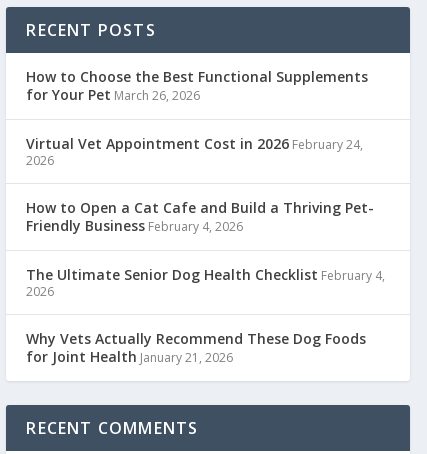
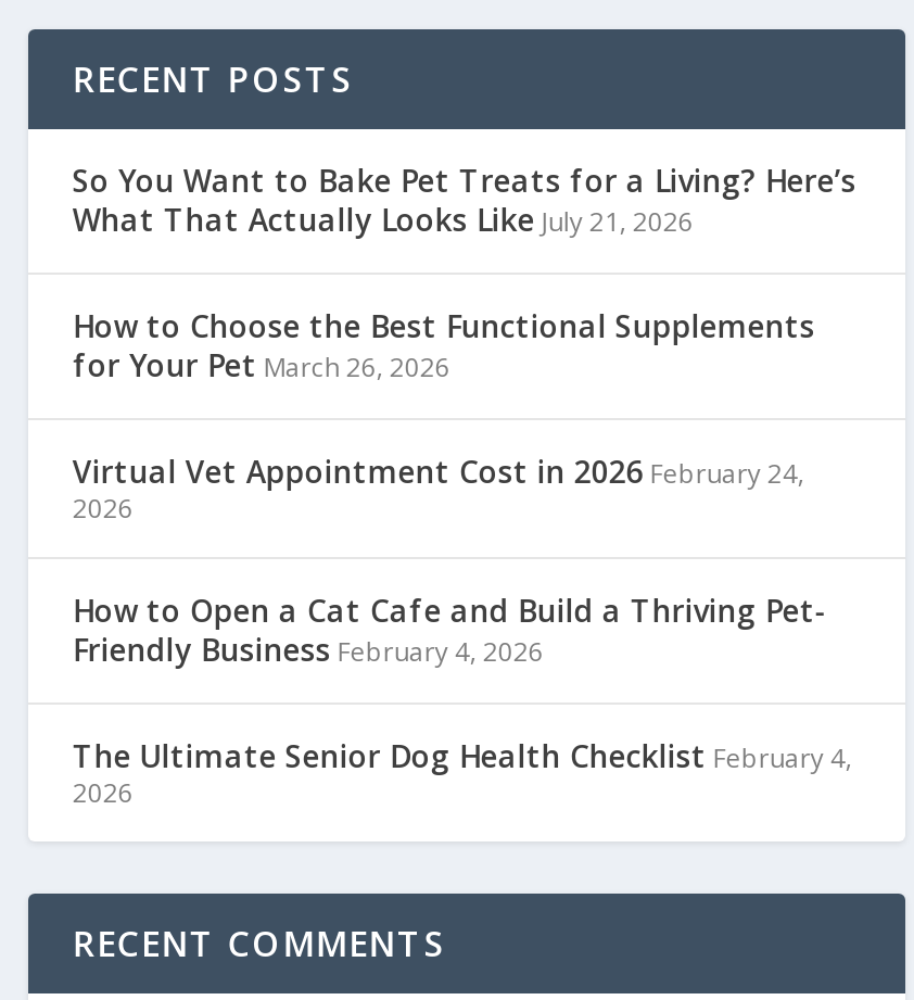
none -> [73,161,856,241] So You Want to Bake Pet Treats for a Living? Here’s | What That Actually Looks Like July 21, 2026
moved [26,67,385,300] -> [73,306,852,812]: How to Choose the Best Functional Supplements | for Your Pet March 26, 2026 | Virtual Vet Appointment Cost in 2026 February 24, | 2026 | How to Open a Cat Cafe and Build a Thriving Pet- | Friendly Business February 4, 2026 | The Ultimate Senior Dog Health Checklist February 4, | 2026
[26,329,366,366] Why Vets Actually Recommend These Dog Foods | for Joint Health January 21, 2026 -> none

